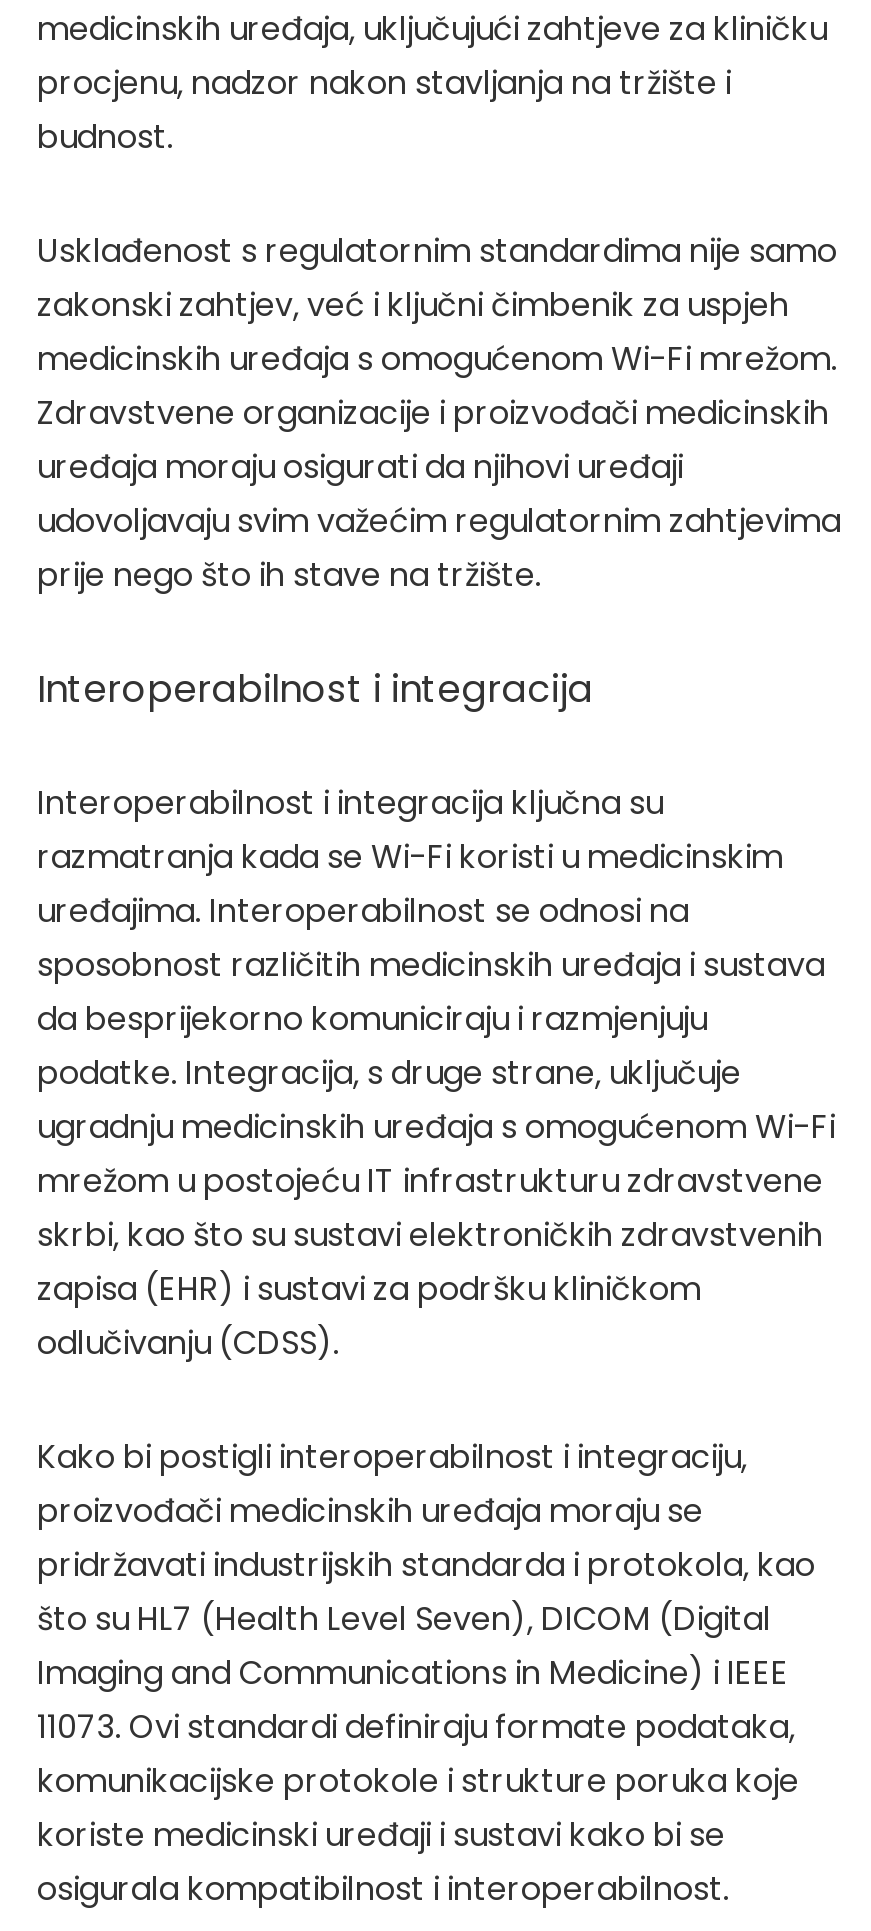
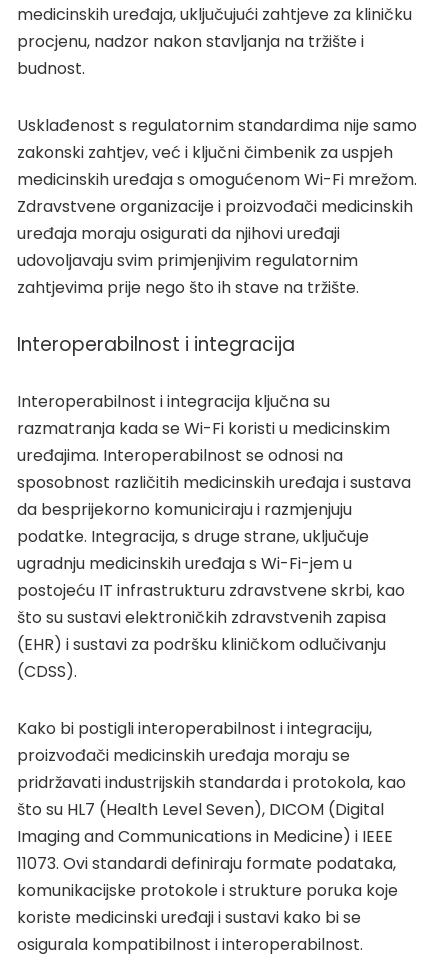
[37,498,841,598] udovoljavaju svim važećim regulatornim zahtjevima | prije nego što ih stave na tržište. -> [17,249,359,299] udovoljavaju svim primjenjivim regulatornim | zahtjevima prije nego što ih stave na tržište.
[37,1104,835,1366] ugradnju medicinskih uređaja s omogućenom Wi-Fi | mrežom u postojeću IT infrastrukturu zdravstvene | skrbi, kao što su sustavi elektroničkih zdravstvenih | zapisa (EHR) i sustavi za podršku kliničkom | odlučivanju (CDSS). -> [17,552,405,683] ugradnju medicinskih uređaja s Wi-Fi-jem u | postojeću IT infrastrukturu zdravstvene skrbi, kao | što su sustavi elektroničkih zdravstvenih zapisa | (EHR) i sustavi za podršku kliničkom odlučivanju | (CDSS).

